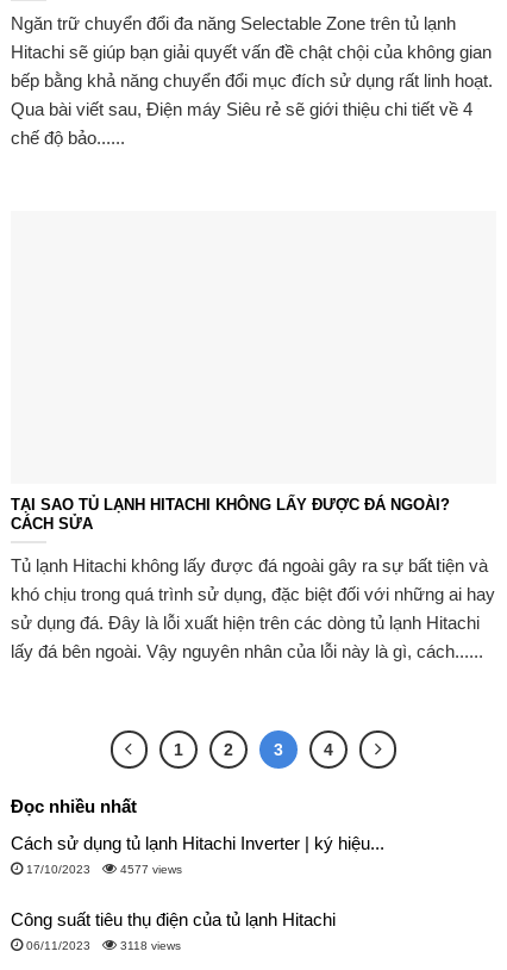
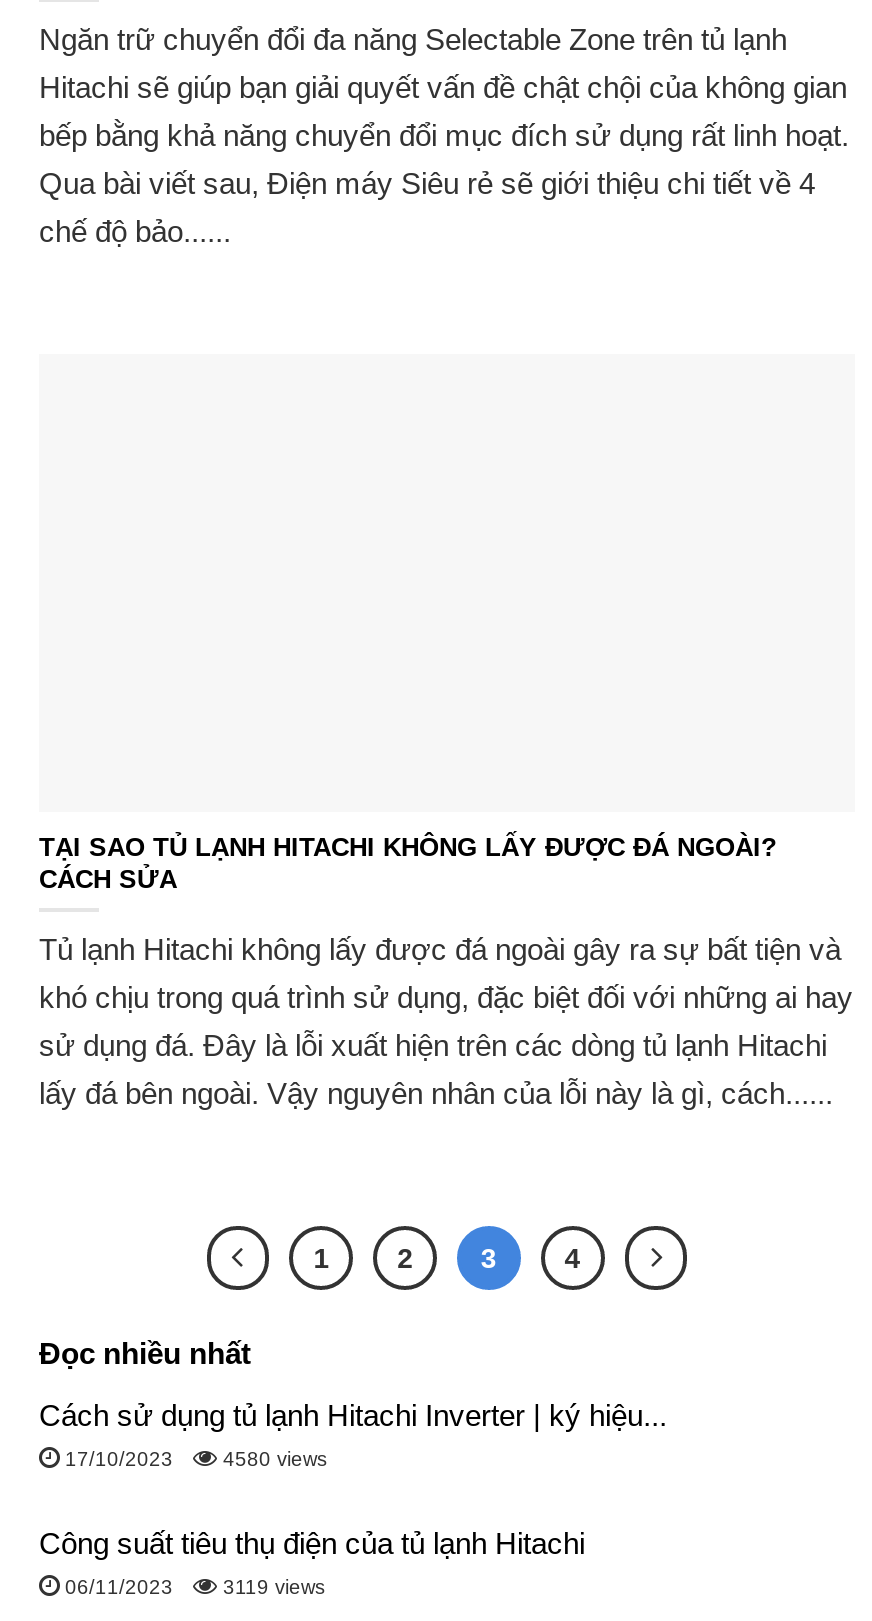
[120,863,182,876] 4577 views -> [223,1448,327,1470] 4580 views
[120,939,181,952] 3118 views -> [223,1576,325,1598] 3119 views

